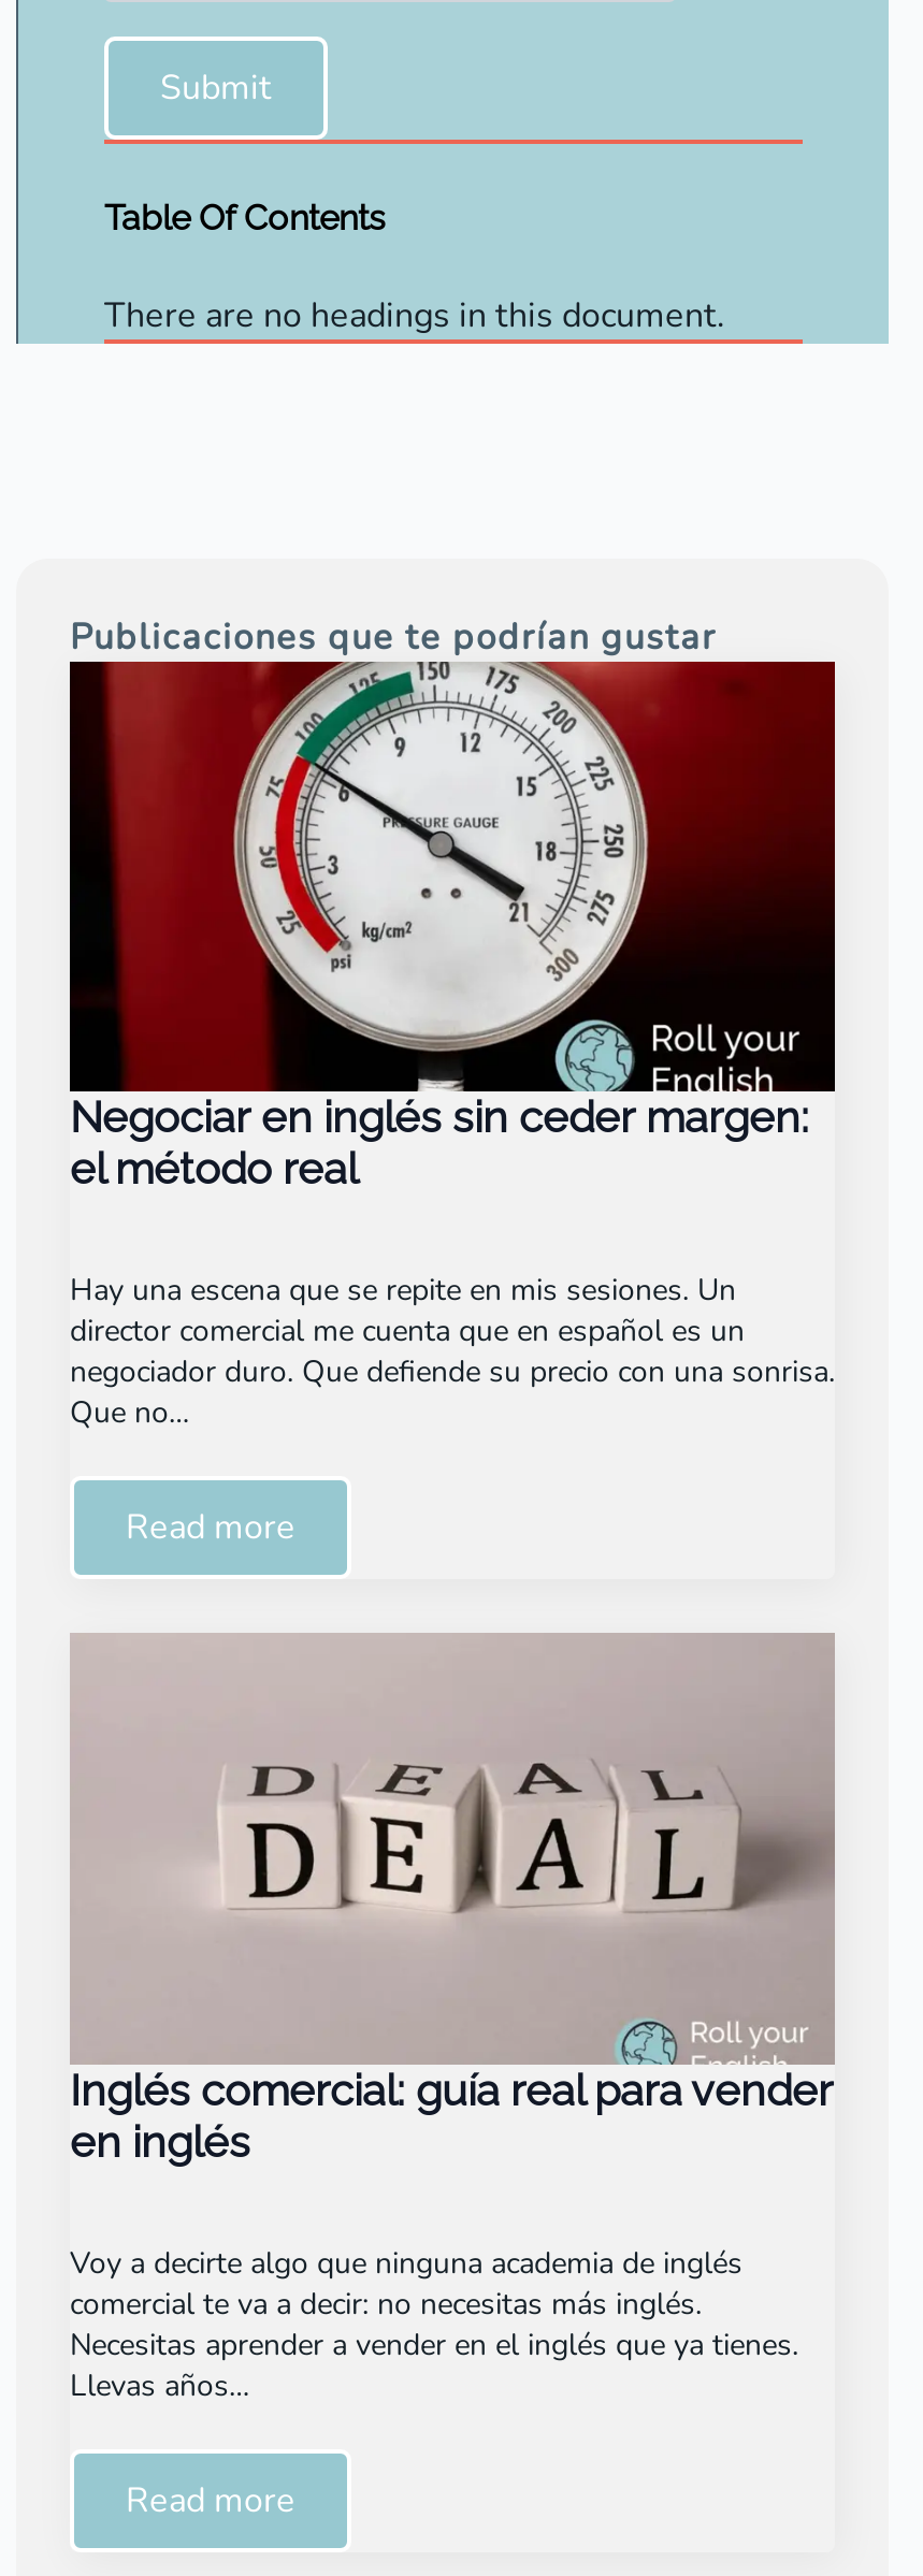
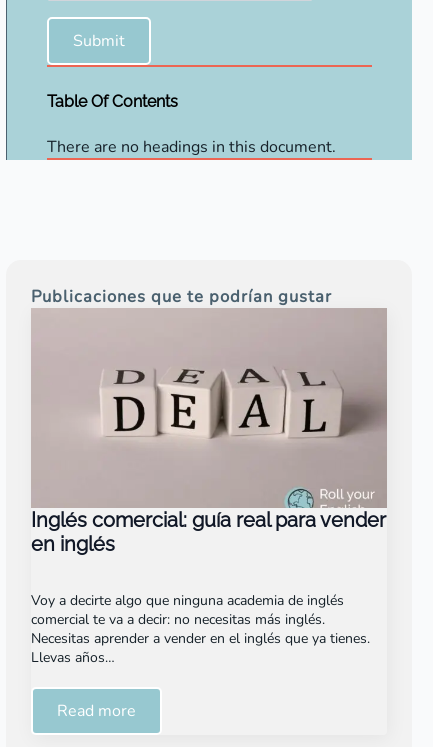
[68,662,835,1552] [image] | Negociar en inglés sin ceder margen: | el método real | Hay una escena que se repite en mis sesiones. Un | director comercial me cuenta que en español es un | negociador duro. Que defiende su precio con una sonrisa. | Que no… | Read more -> none

